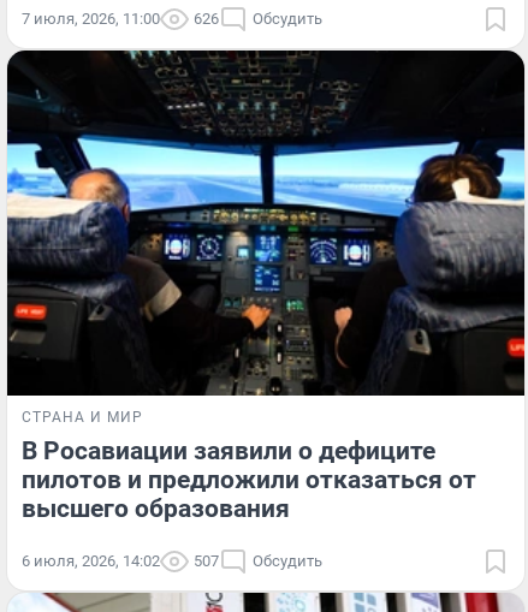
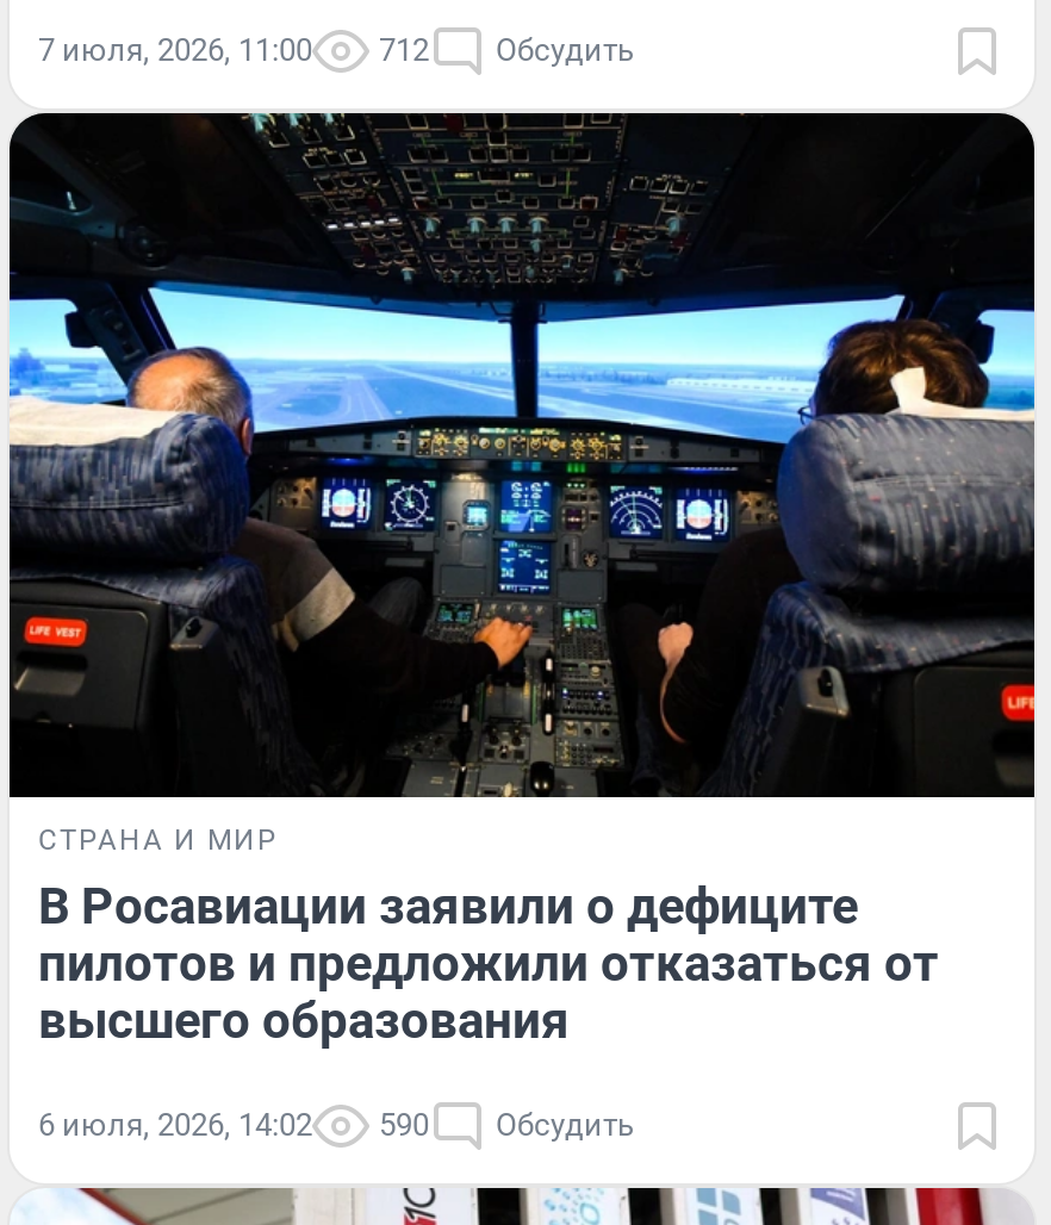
[22,10,322,28] 7 июля, 2026, 11:00 626 Обсудить -> [38,32,634,67] 7 июля, 2026, 11:00 712 Обсудить
[22,552,322,570] 6 июля, 2026, 14:02 507 Обсудить -> [38,1106,634,1141] 6 июля, 2026, 14:02 590 Обсудить

